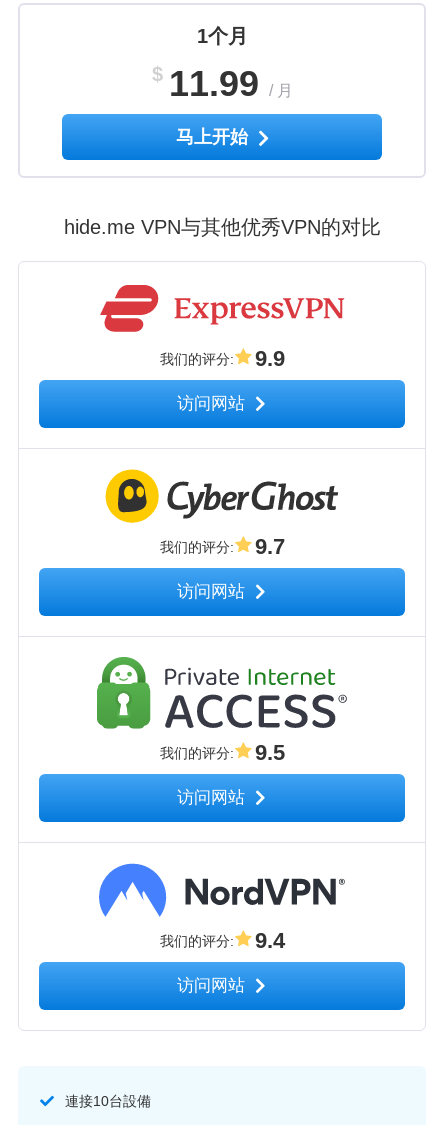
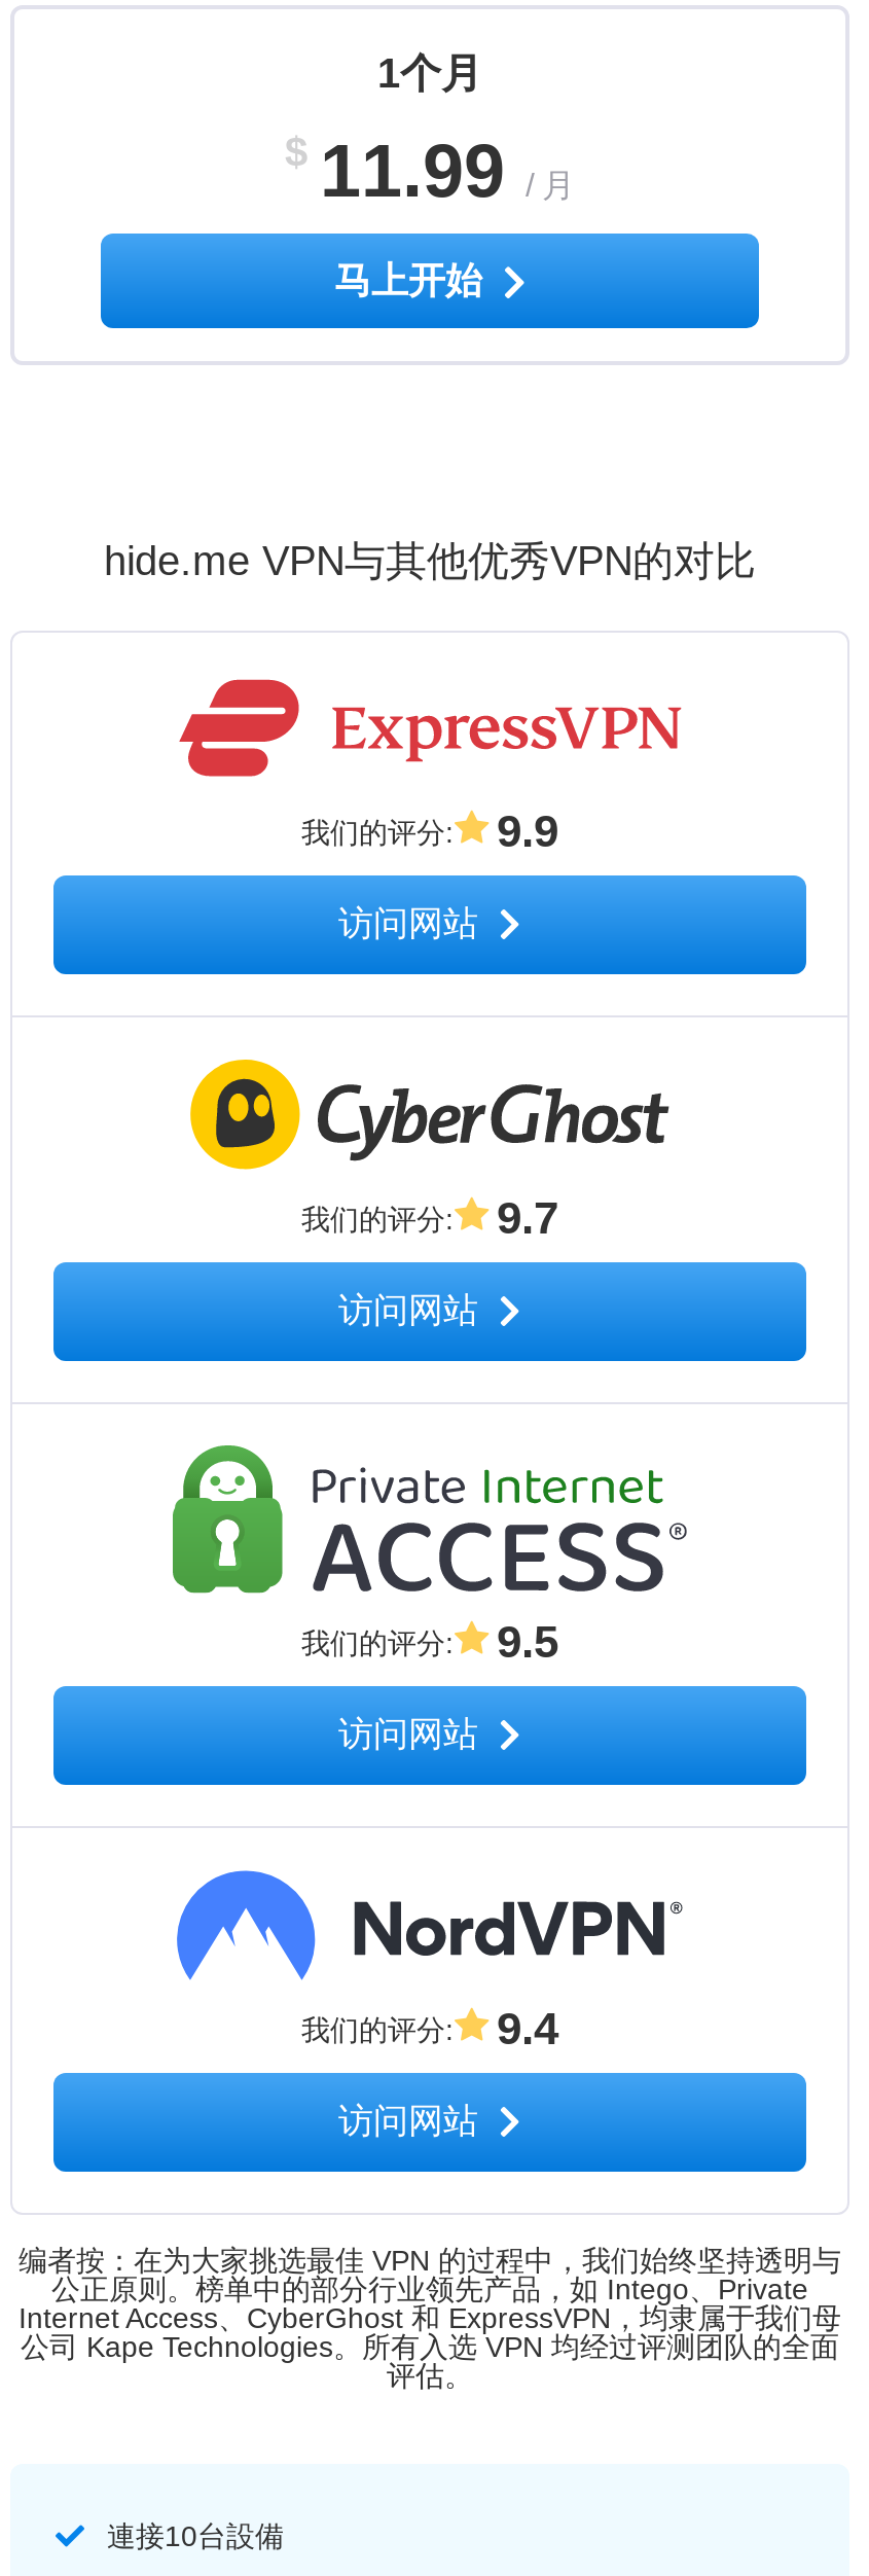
none -> [19,2244,841,2392] 编者按：在为大家挑选最佳 VPN 的过程中，我们始终坚持透明与 | 公正原则。榜单中的部分行业领先产品，如 Intego、Private | Internet Access、CyberGhost 和 ExpressVPN，均隶属于我们母 | 公司 Kape Technologies。所有入选 VPN 均经过评测团队的全面 | 评估。

